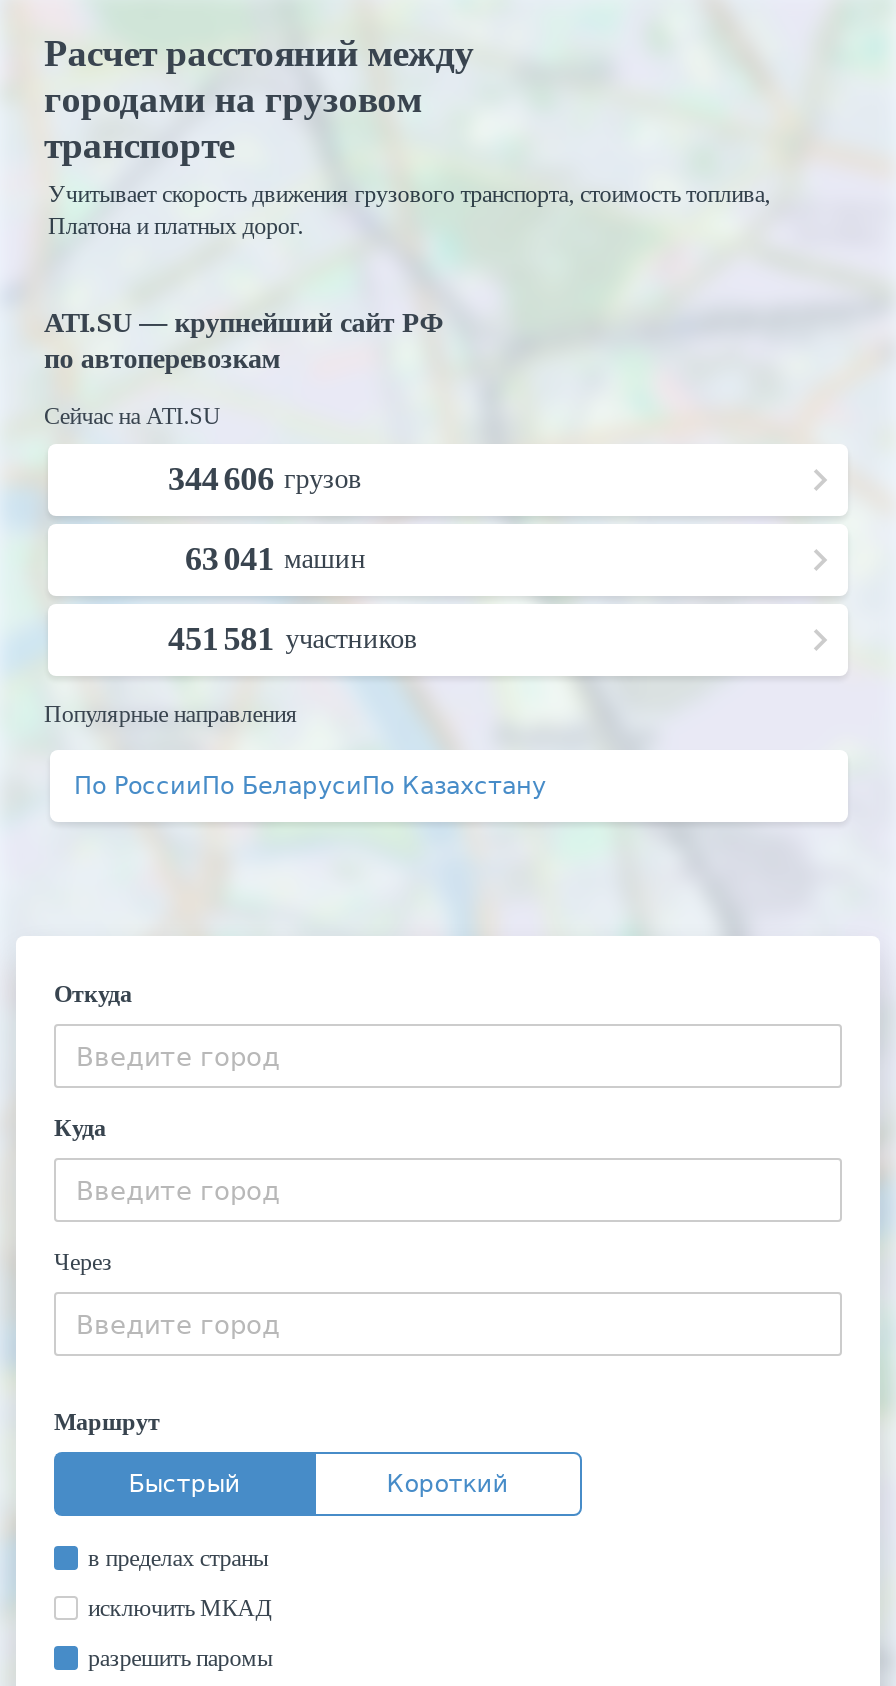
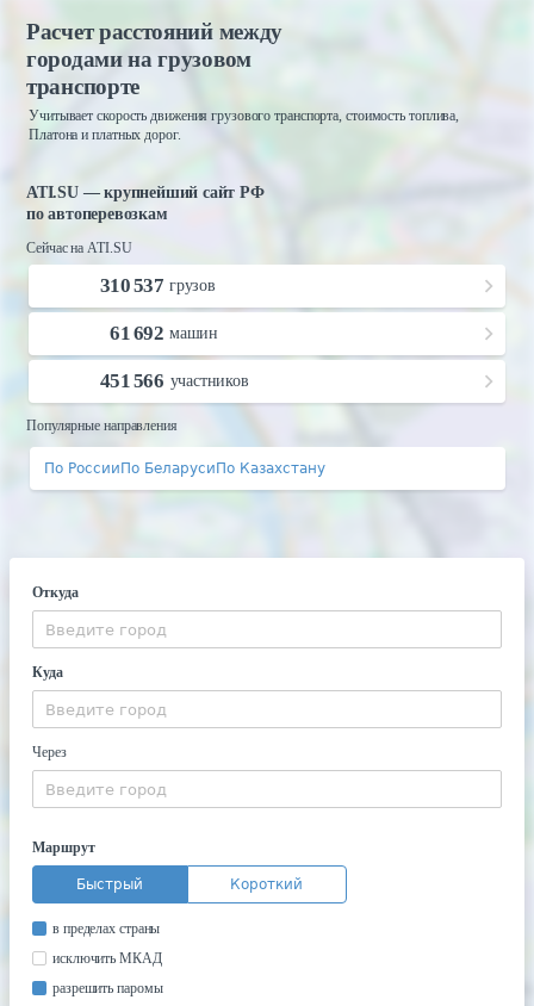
[168,460,362,498] 344 606 грузов -> [100,274,216,297] 310 537 грузов
[185,540,366,578] 63 041 машин -> [110,322,218,344] 61 692 машин
[168,620,417,658] 451 581 участников -> [100,370,249,392] 451 566 участников

